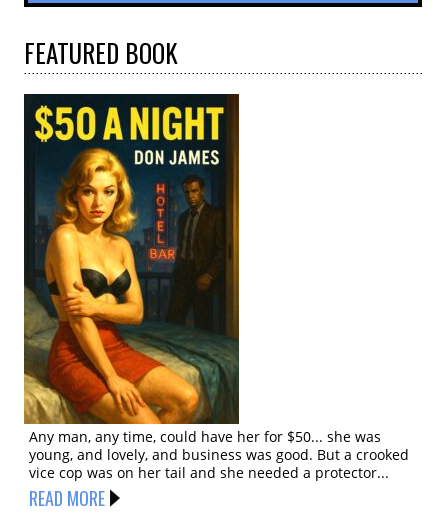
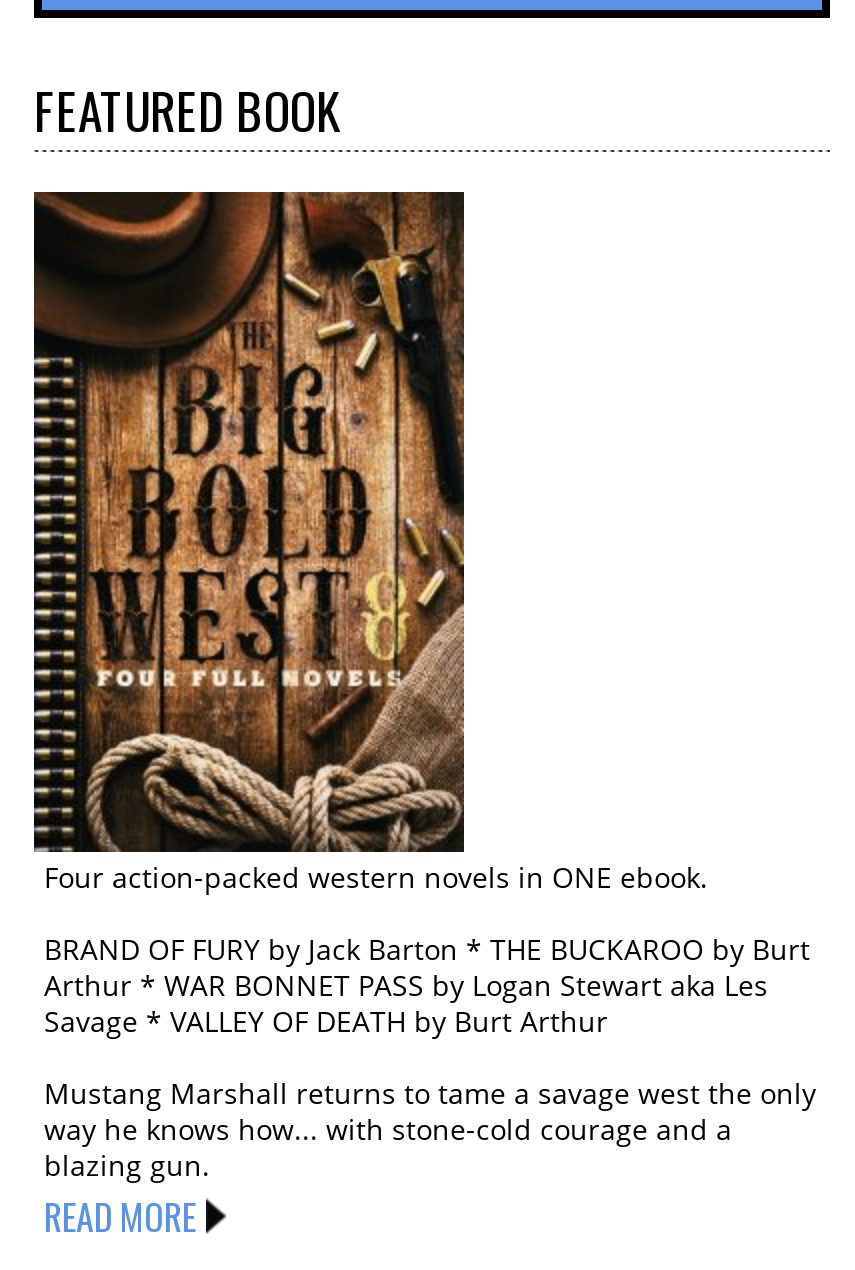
[24,93,239,311] [image] -> [32,190,464,842] [image]
[29,427,409,482] Any man, any time, could have her for $50... she was | young, and lovely, and business was good. But a crooked | vice cop was on her tail and she needed a protector... -> [44,858,816,1184] Four action-packed western novels in ONE ebook. | BRAND OF FURY by Jack Barton * THE BUCKAROO by Burt | Arthur * WAR BONNET PASS by Logan Stewart aka Les | Savage * VALLEY OF DEATH by Burt Arthur | Mustang Marshall returns to tame a savage west the only | way he knows how... with stone-cold courage and a | blazing gun.

